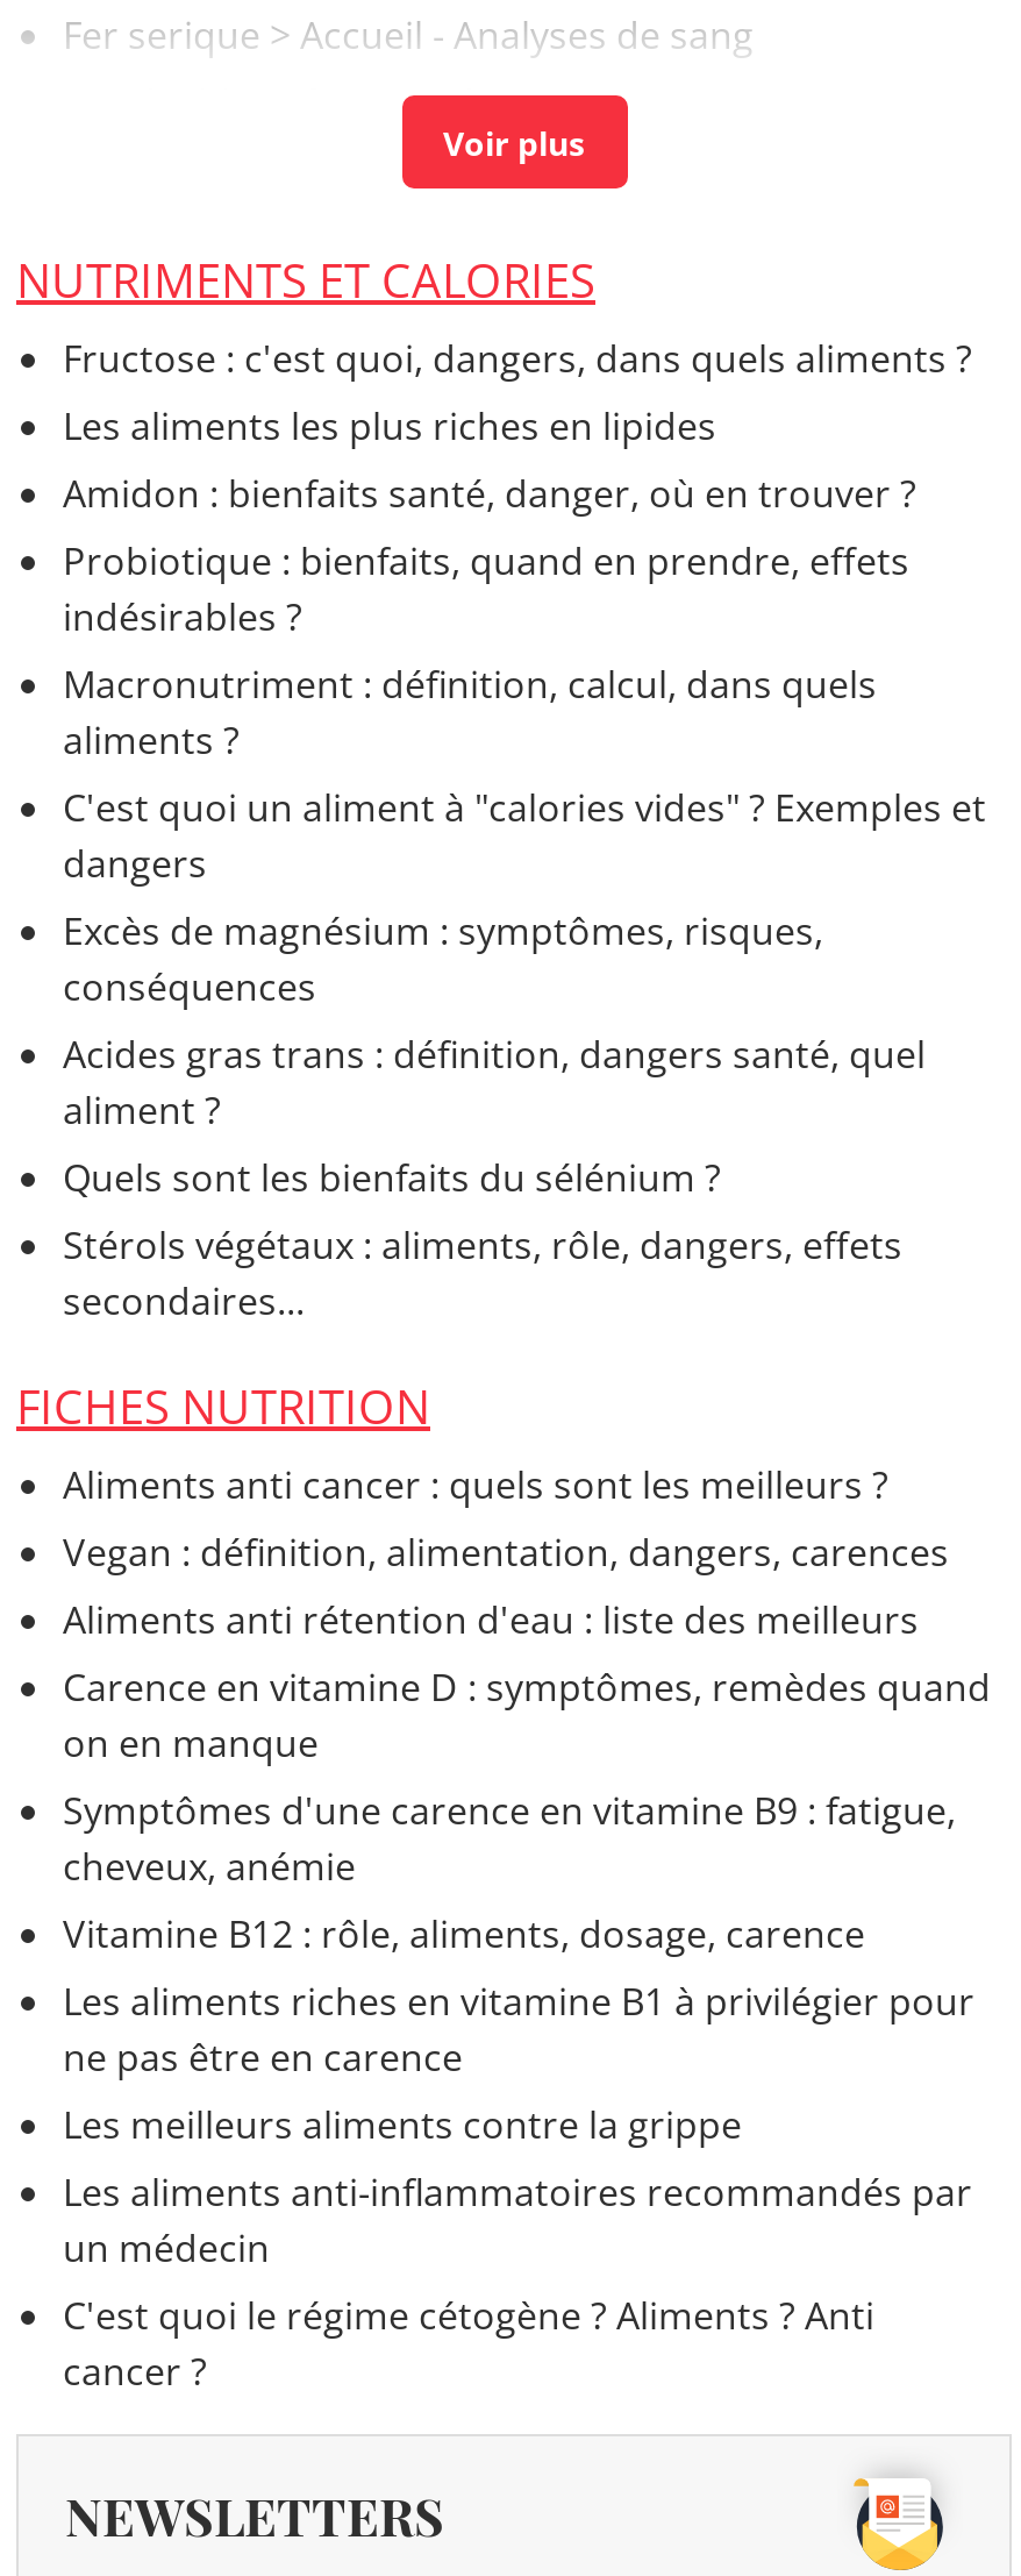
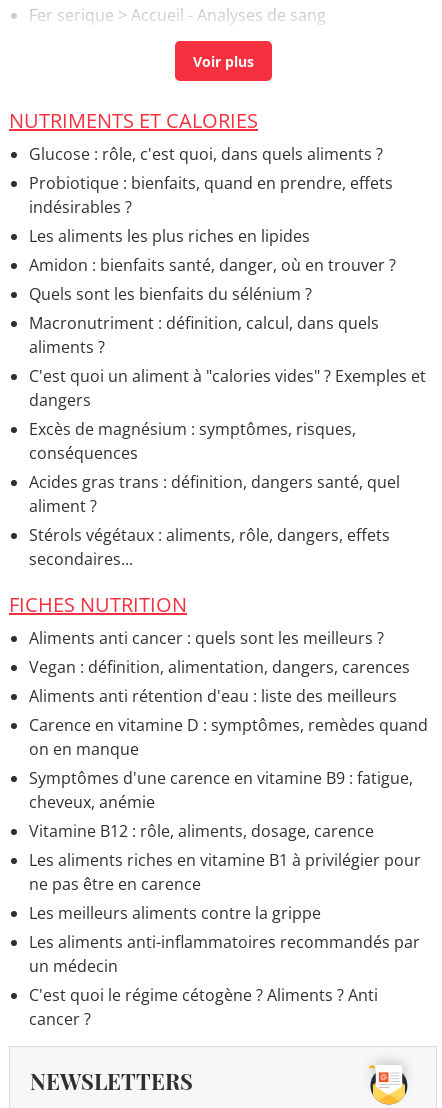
[63,334,972,385] Fructose : c'est quoi, dangers, dans quels aliments ? -> [29,143,383,165] Glucose : rôle, c'est quoi, dans quels aliments ?
moved [63,401,916,520] -> [29,225,396,276]: Les aliments les plus riches en lipides | Amidon : bienfaits santé, danger, où en trouver ?
moved [63,536,909,643] -> [29,172,393,218]: Probiotique : bienfaits, quand en prendre, effets | indésirables ?
moved [63,659,986,1137] -> [29,312,426,517]: Macronutriment : définition, calcul, dans quels | aliments ? | C'est quoi un aliment à "calories vides" ? Exemples et | dangers | Excès de magnésium : symptômes, risques, | conséquences | Acides gras trans : définition, dangers santé, quel | aliment ?
moved [63,1153,721,1204] -> [29,283,312,305]: Quels sont les bienfaits du sélénium ?

